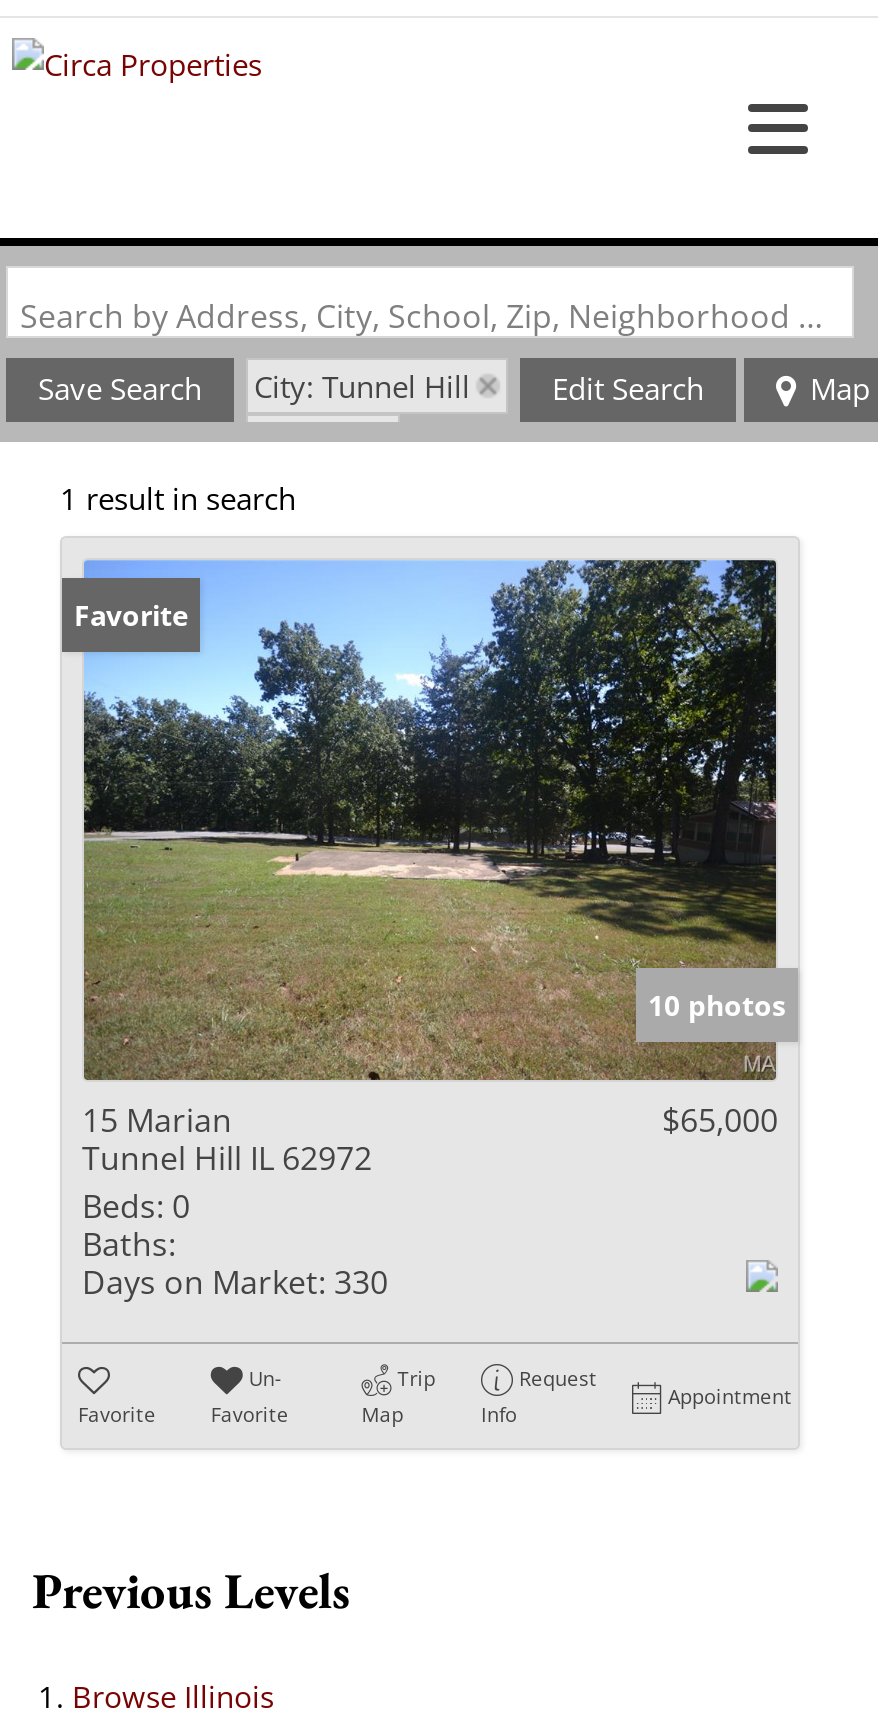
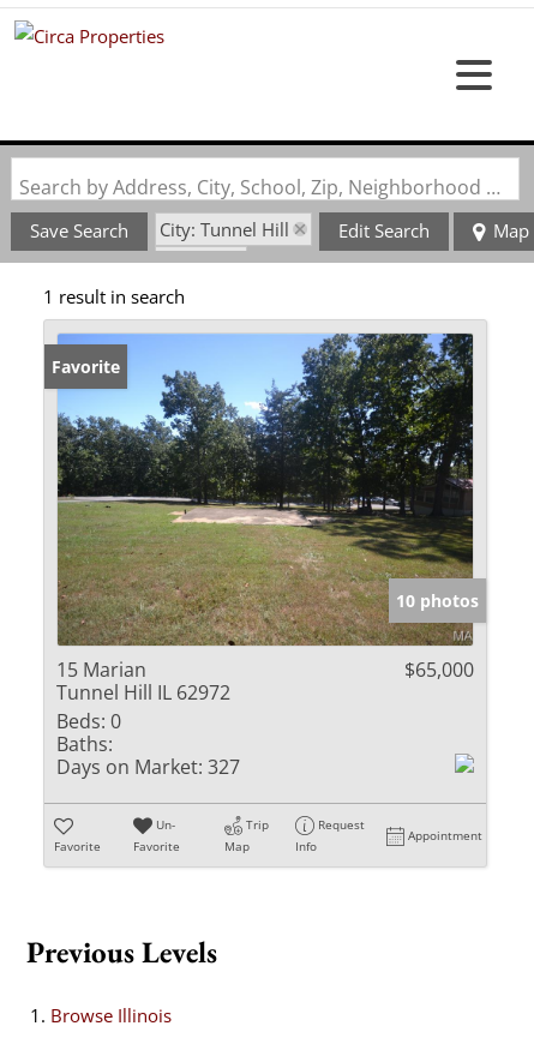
[82,1260,388,1304] Days on Market: 330 -> [56,754,240,780] Days on Market: 327

